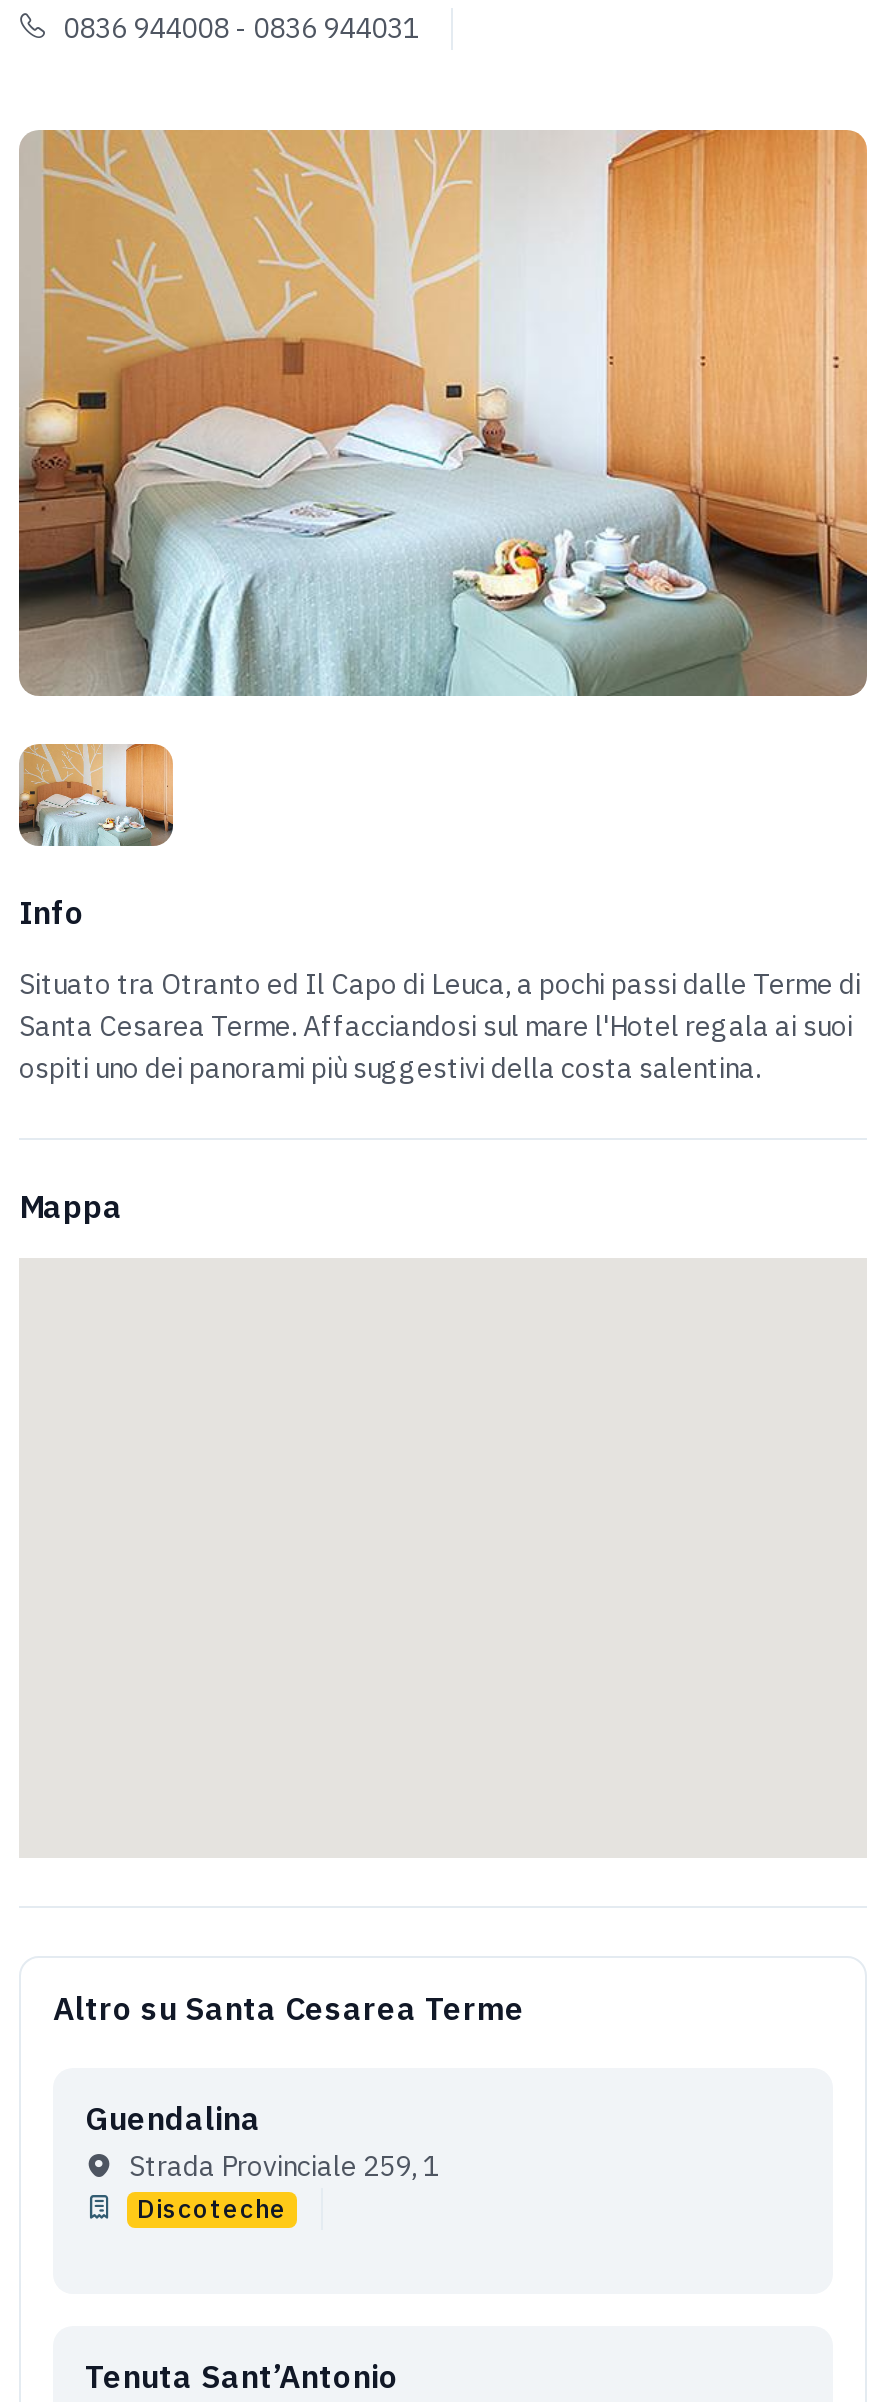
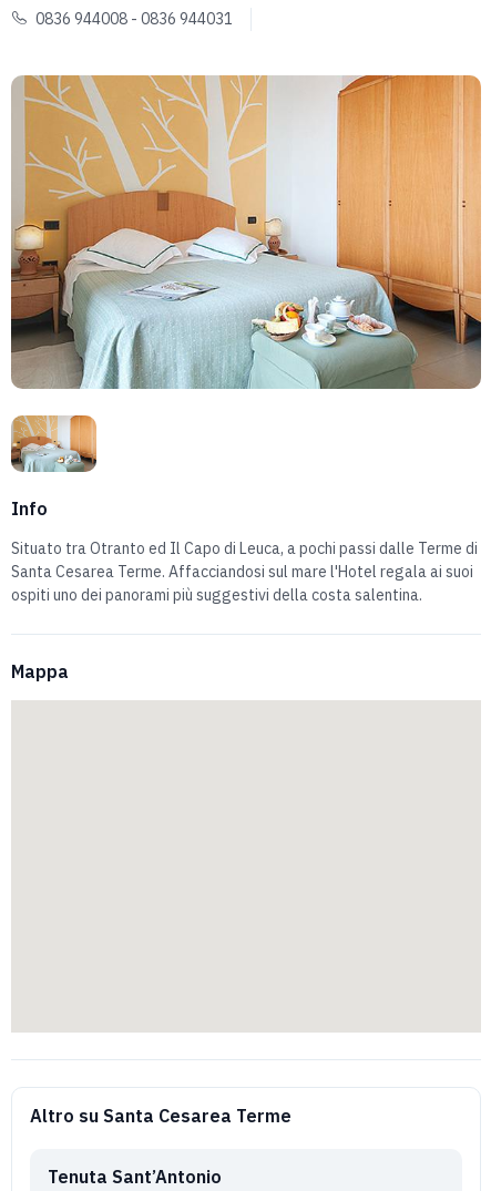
[85,2098,439,2226] Guendalina | Strada Provinciale 259, 1 | Discoteche -> none

